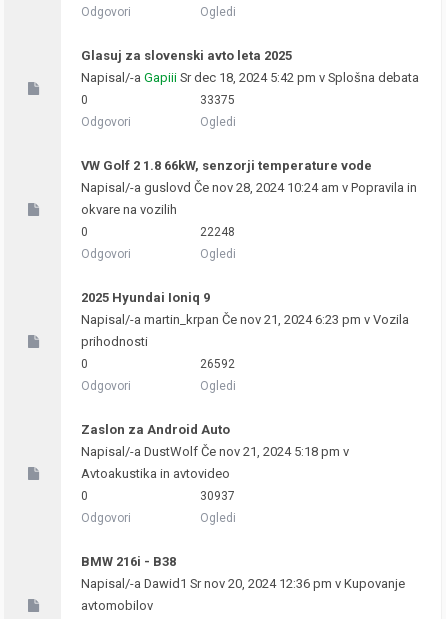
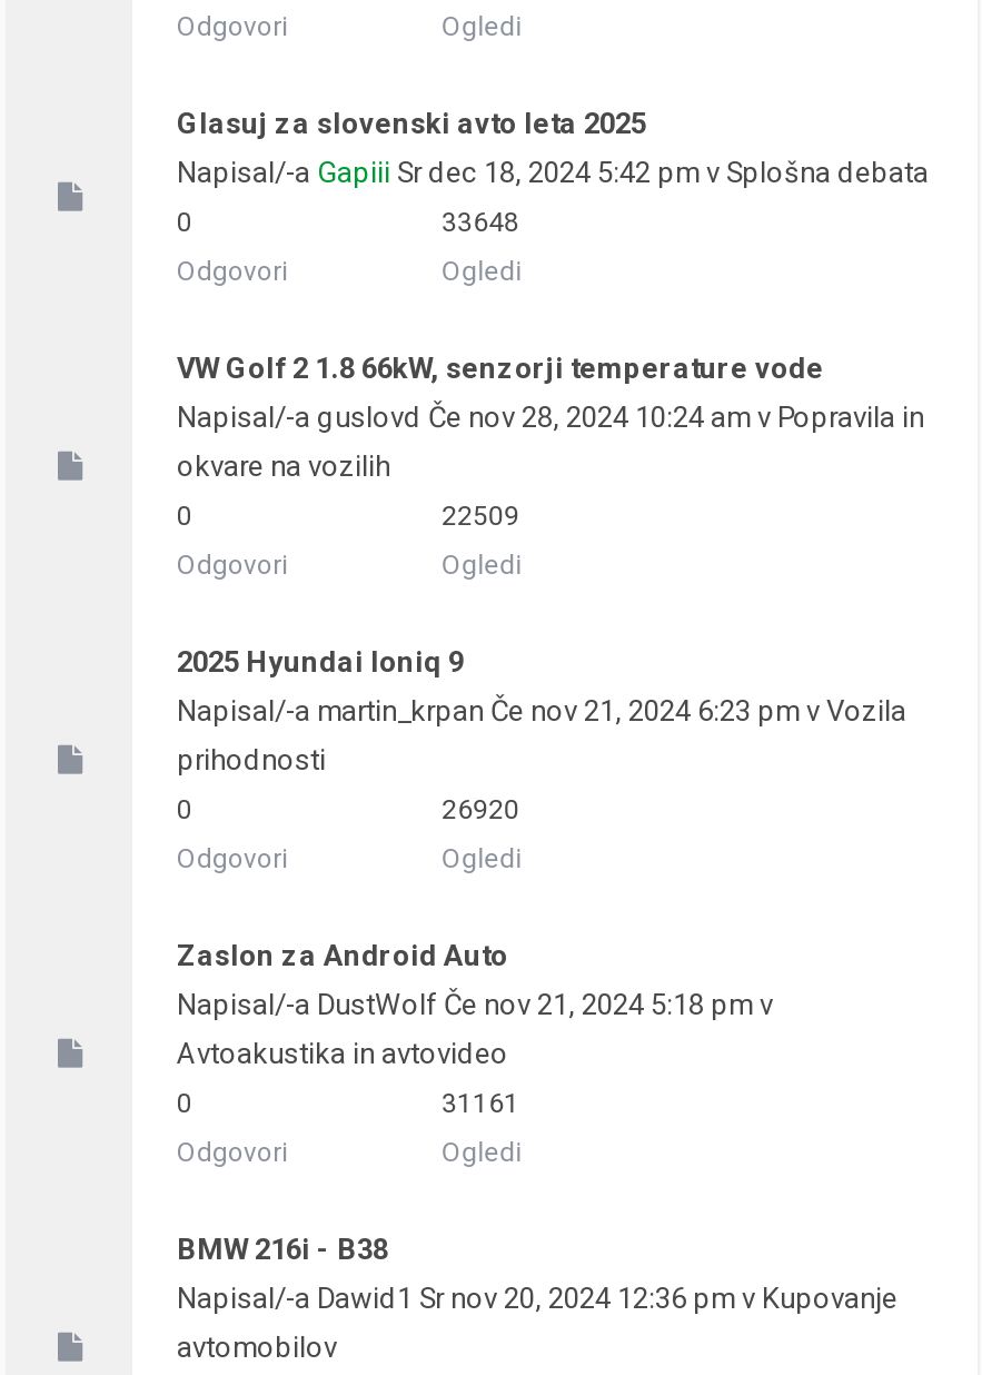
[200,93,235,107] 33375 -> [442,207,520,238] 33648
[200,225,235,239] 22248 -> [442,501,520,532] 22509
[200,357,235,371] 26592 -> [442,794,520,825] 26920
[200,489,235,503] 30937 -> [442,1088,520,1119] 31161

